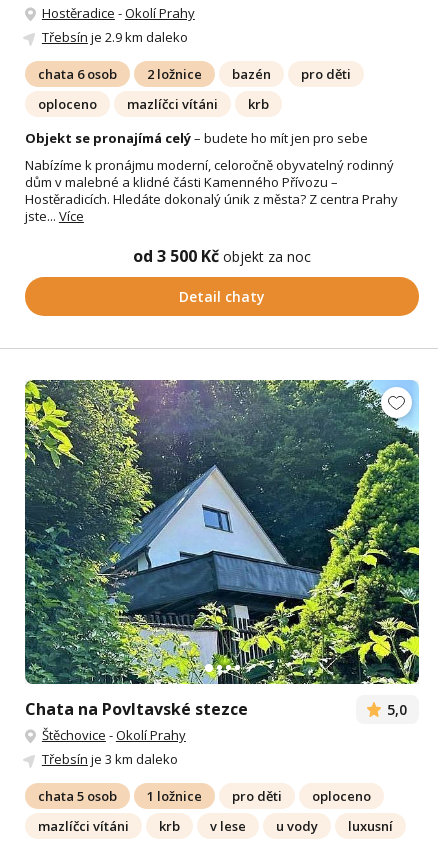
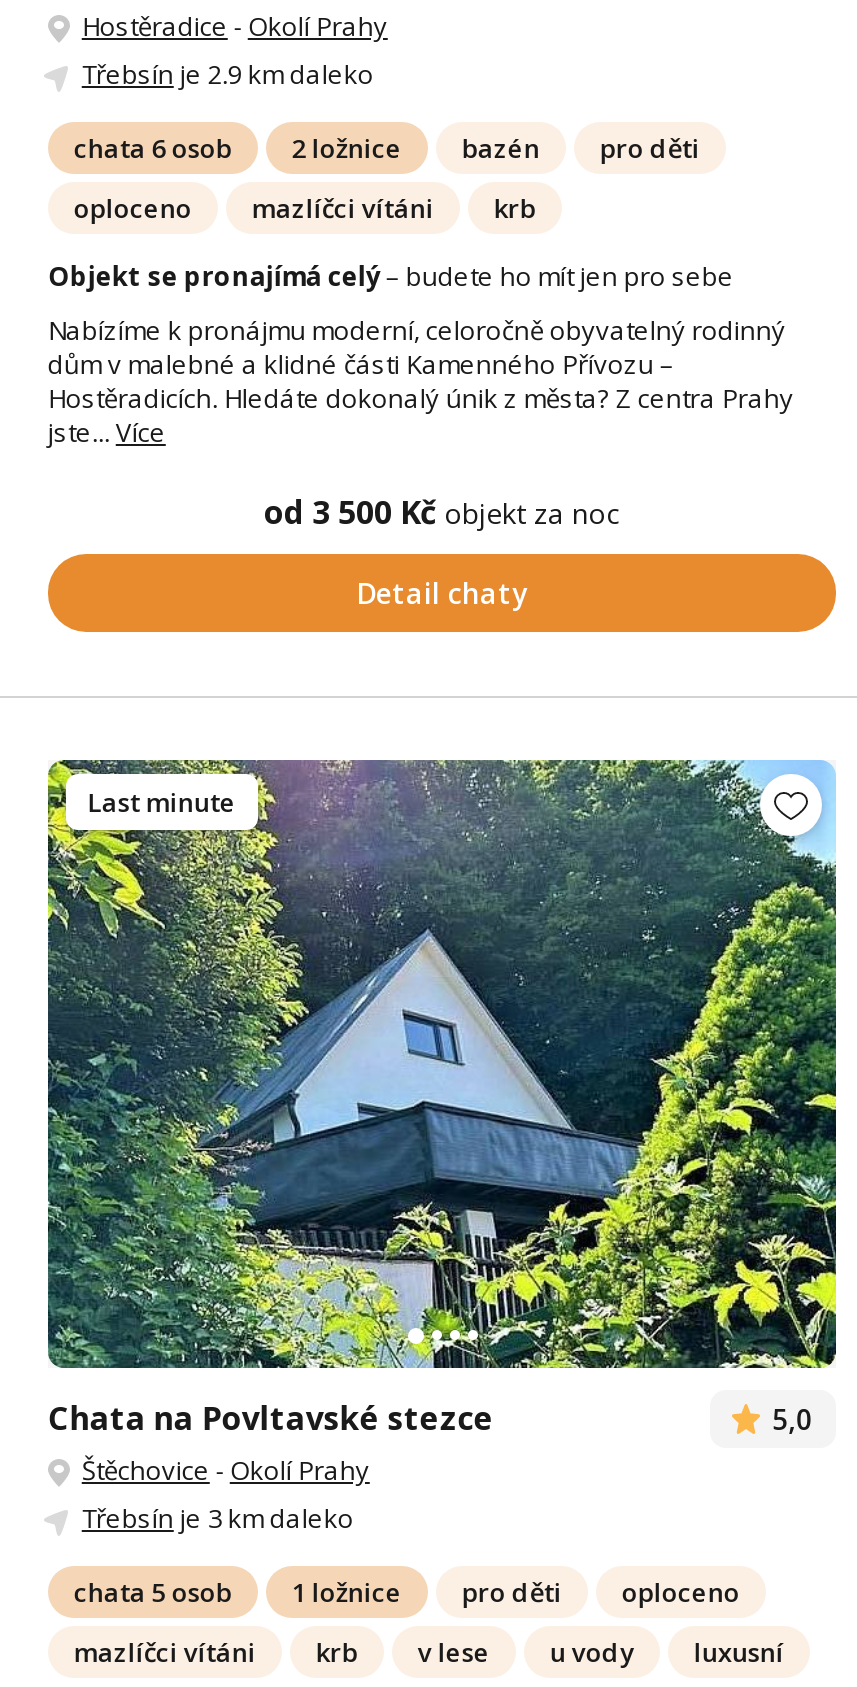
none -> [88,784,236,820] Last minute

